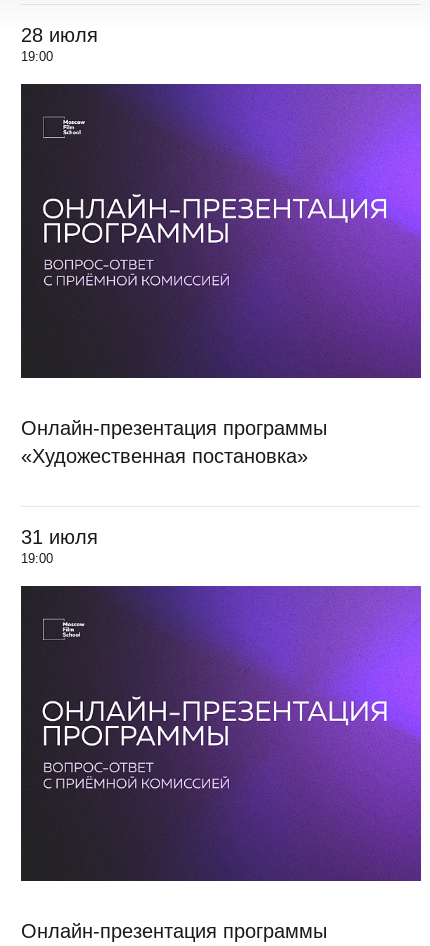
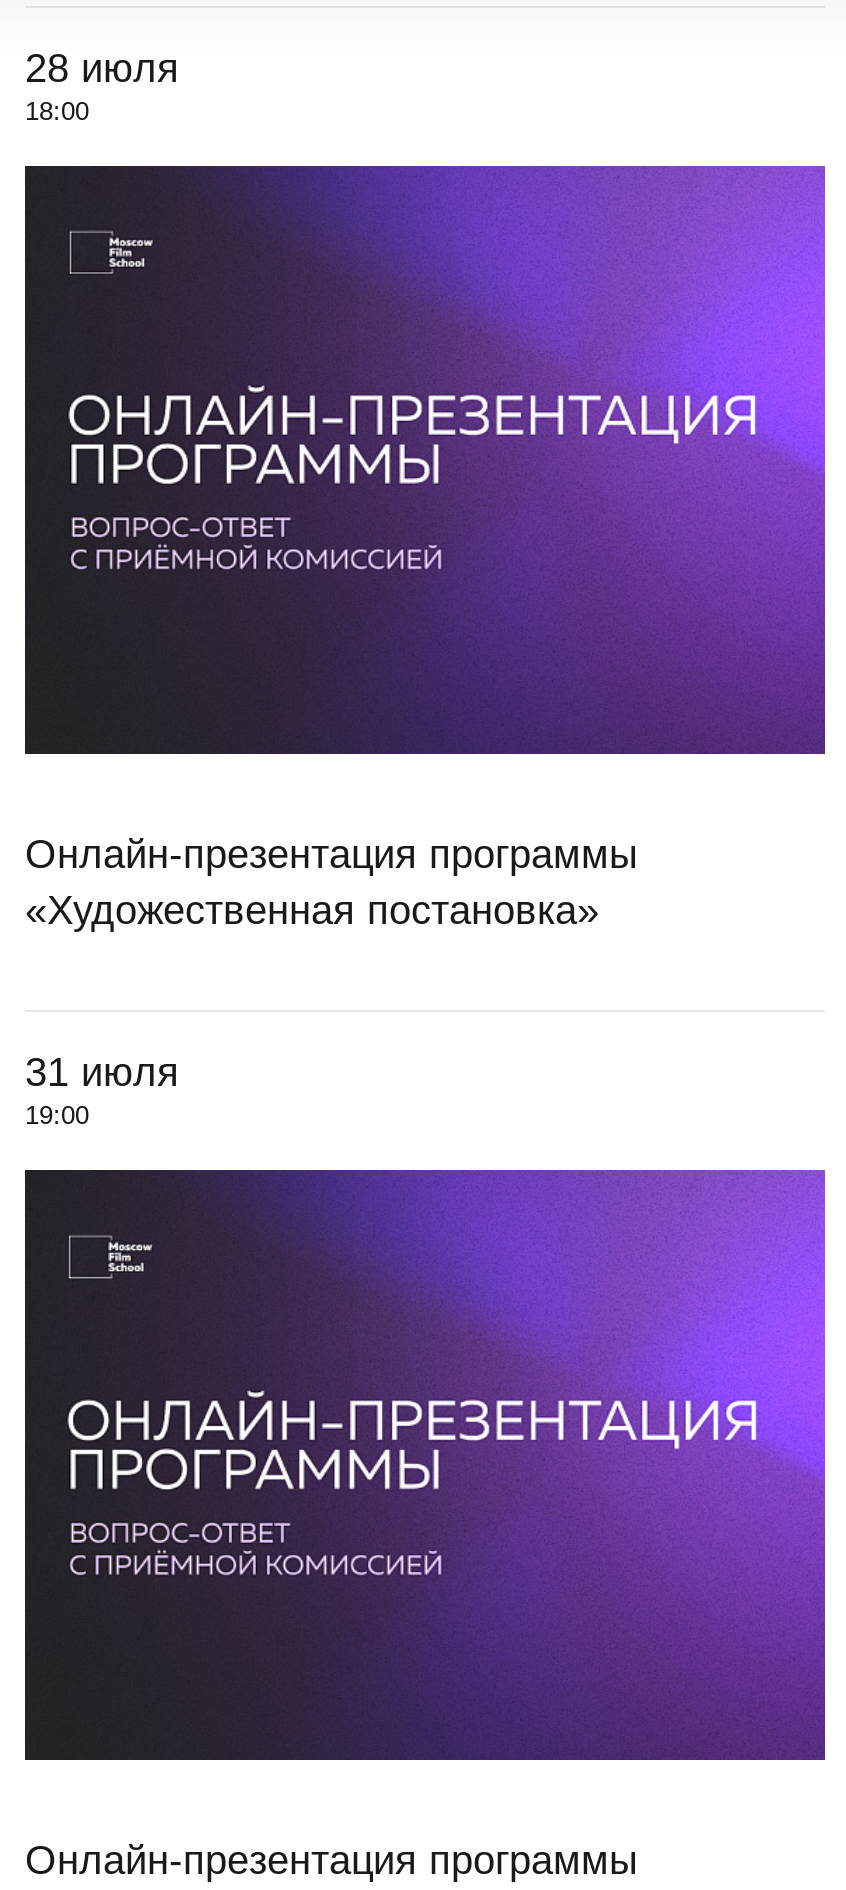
[21,49,53,64] 19:00 -> [25,95,89,125] 18:00

